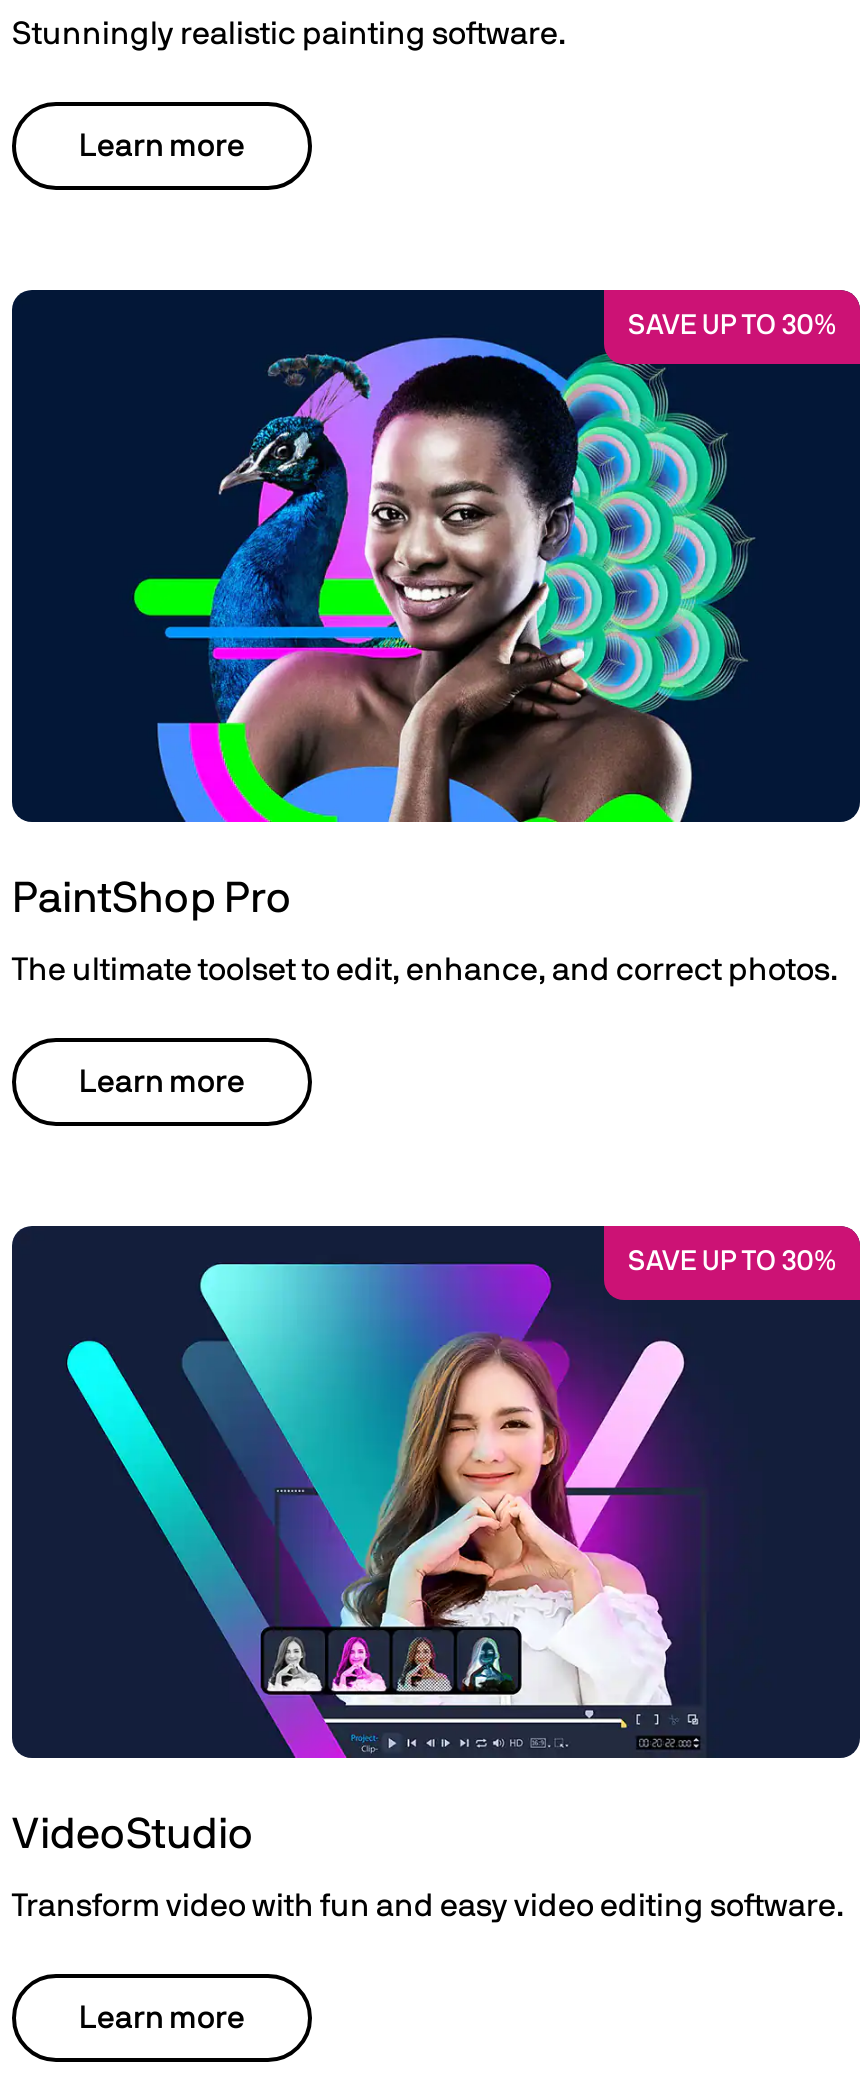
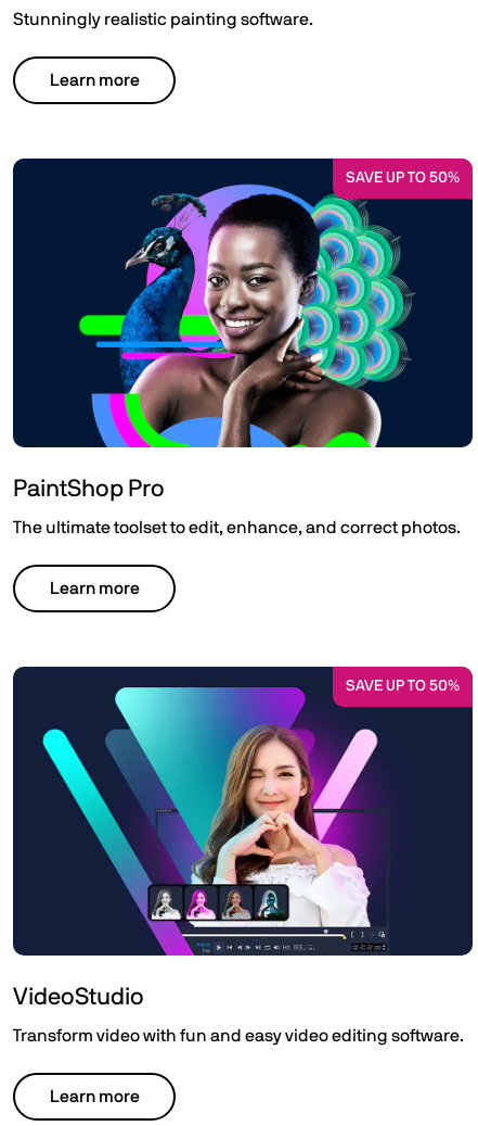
[628,312,836,340] SAVE UP TO 30% -> [346,171,460,186] SAVE UP TO 50%
[628,1248,836,1276] SAVE UP TO 30% -> [346,679,460,694] SAVE UP TO 50%

